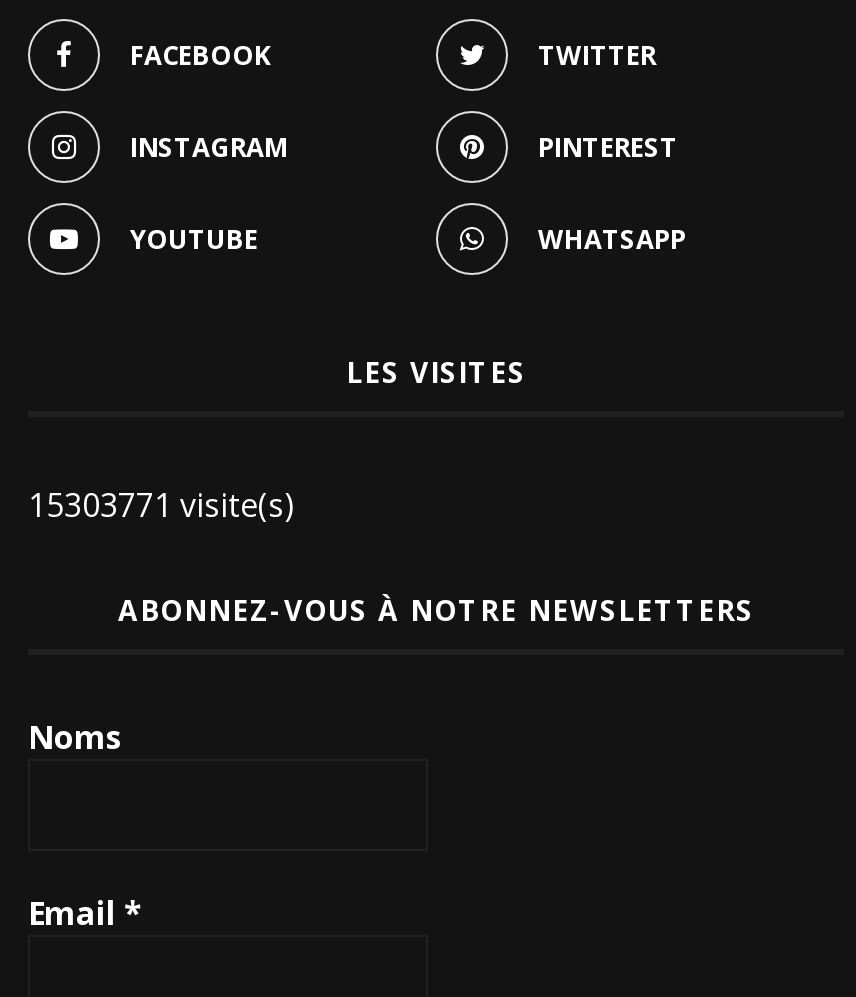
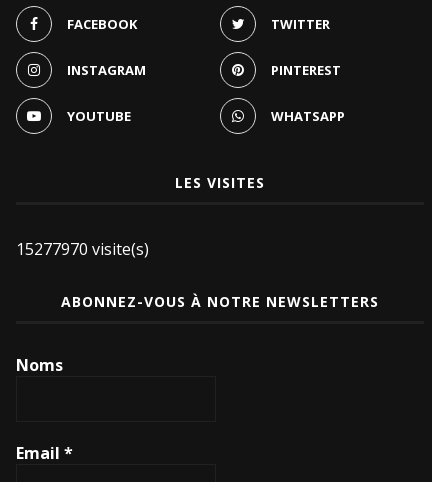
[28,483,294,527] 15303771 visite(s) -> [16,238,149,260] 15277970 visite(s)

